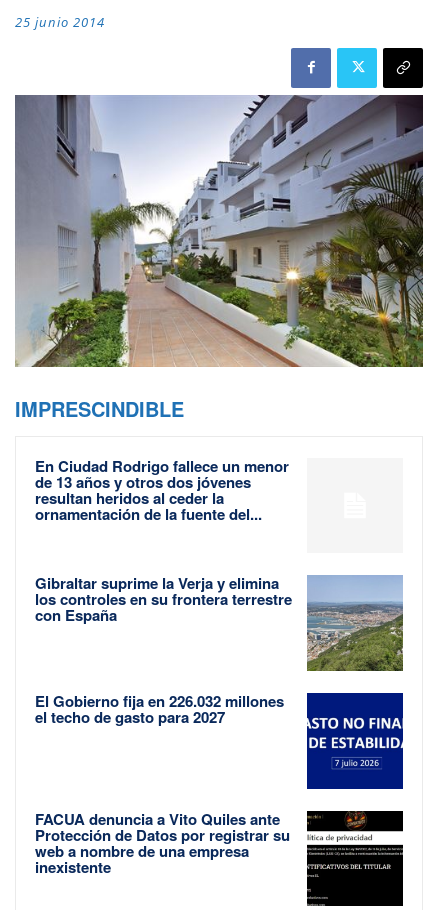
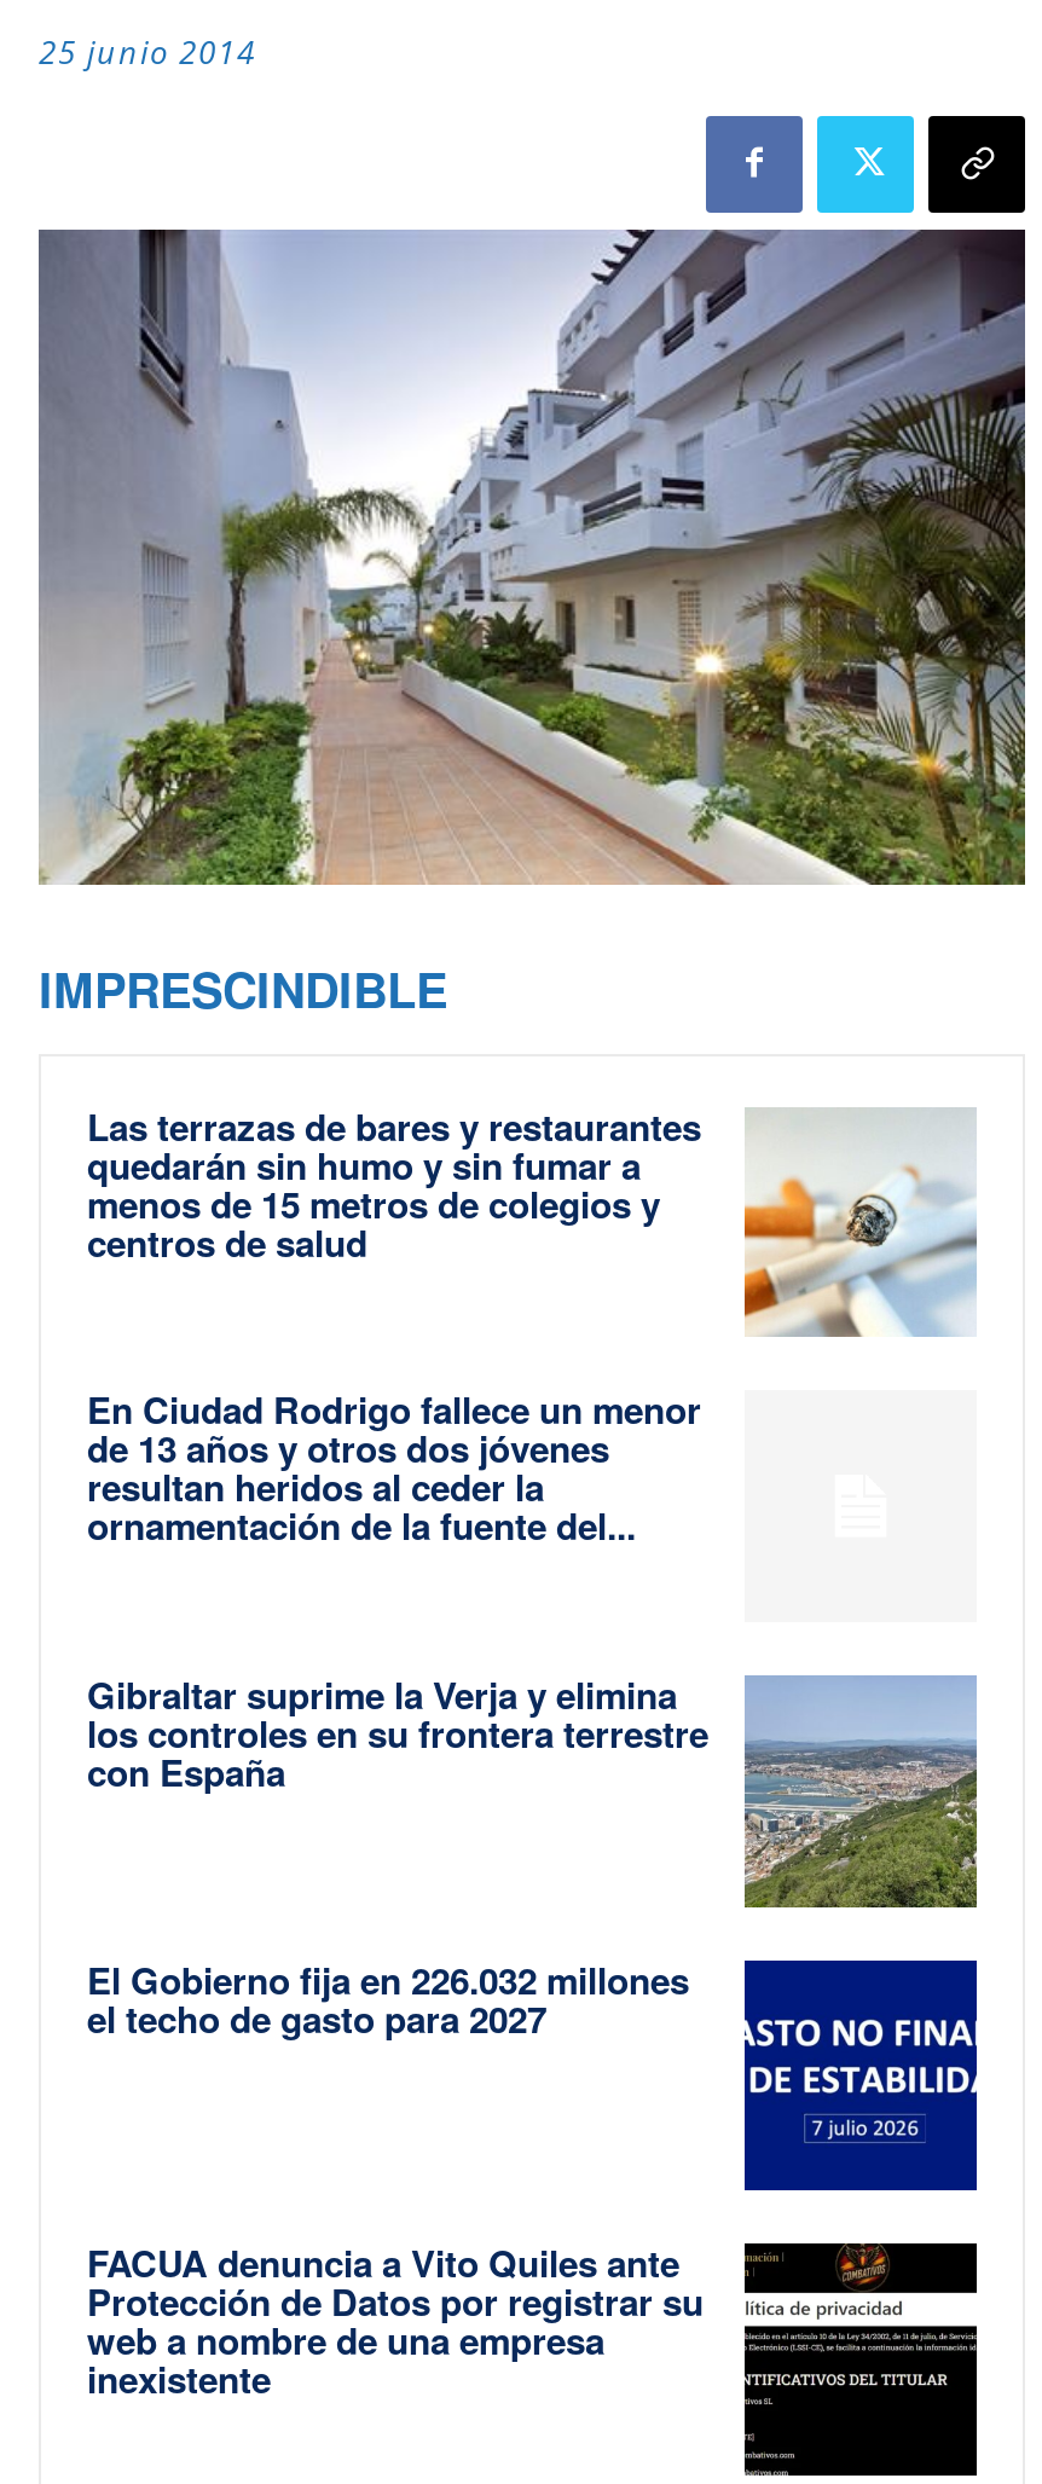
none -> [87,1099,979,1339] [image] | Las terrazas de bares y restaurantes | quedarán sin humo y sin fumar a | menos de 15 metros de colegios y | centros de salud

